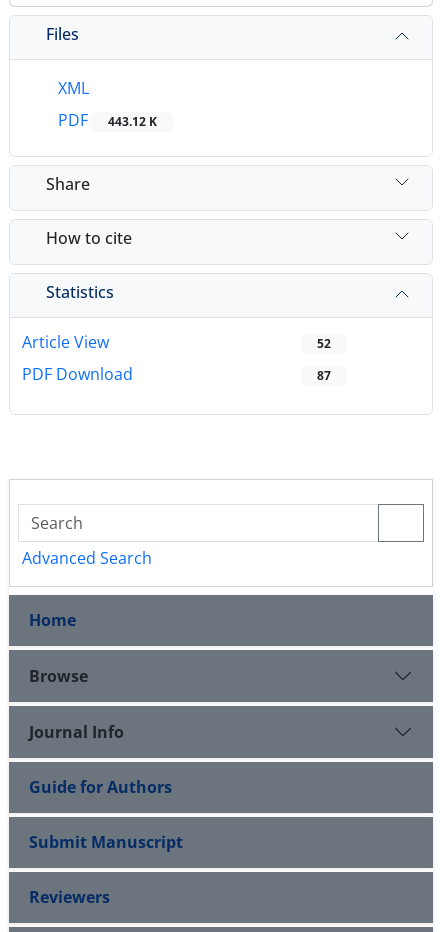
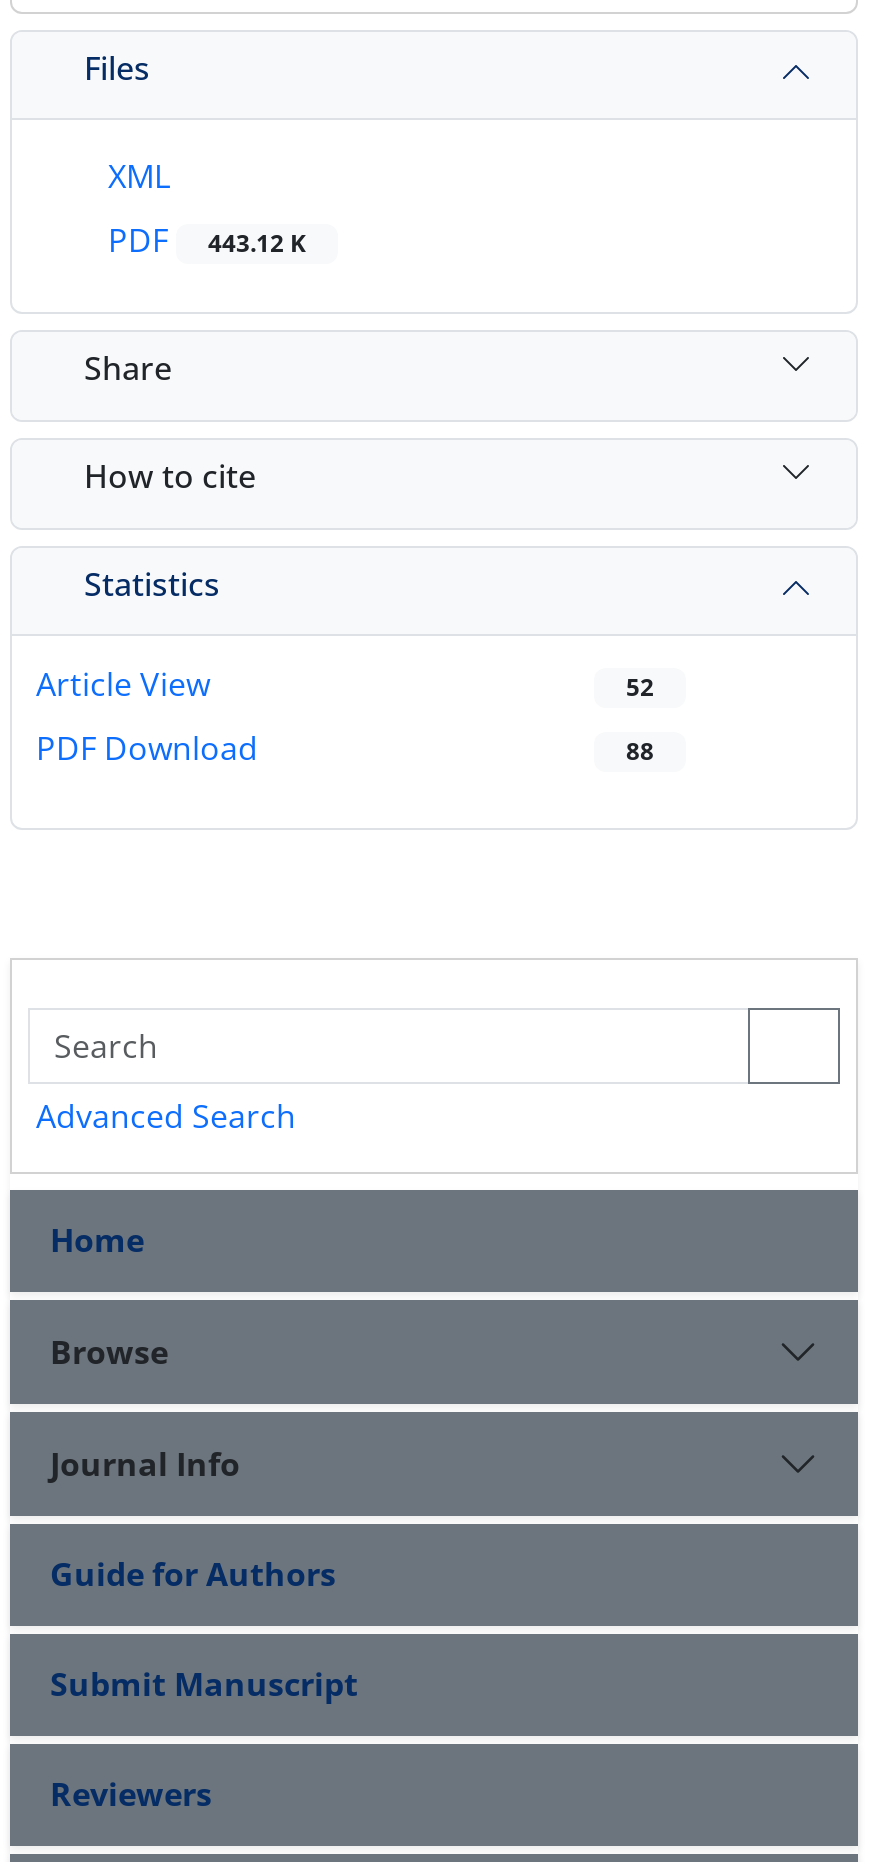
[317,367,331,384] 87 -> [626,734,654,768] 88

